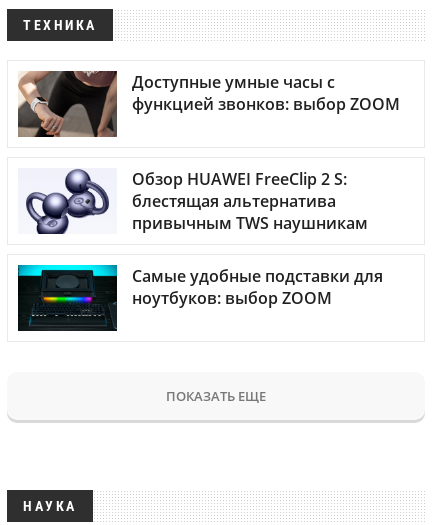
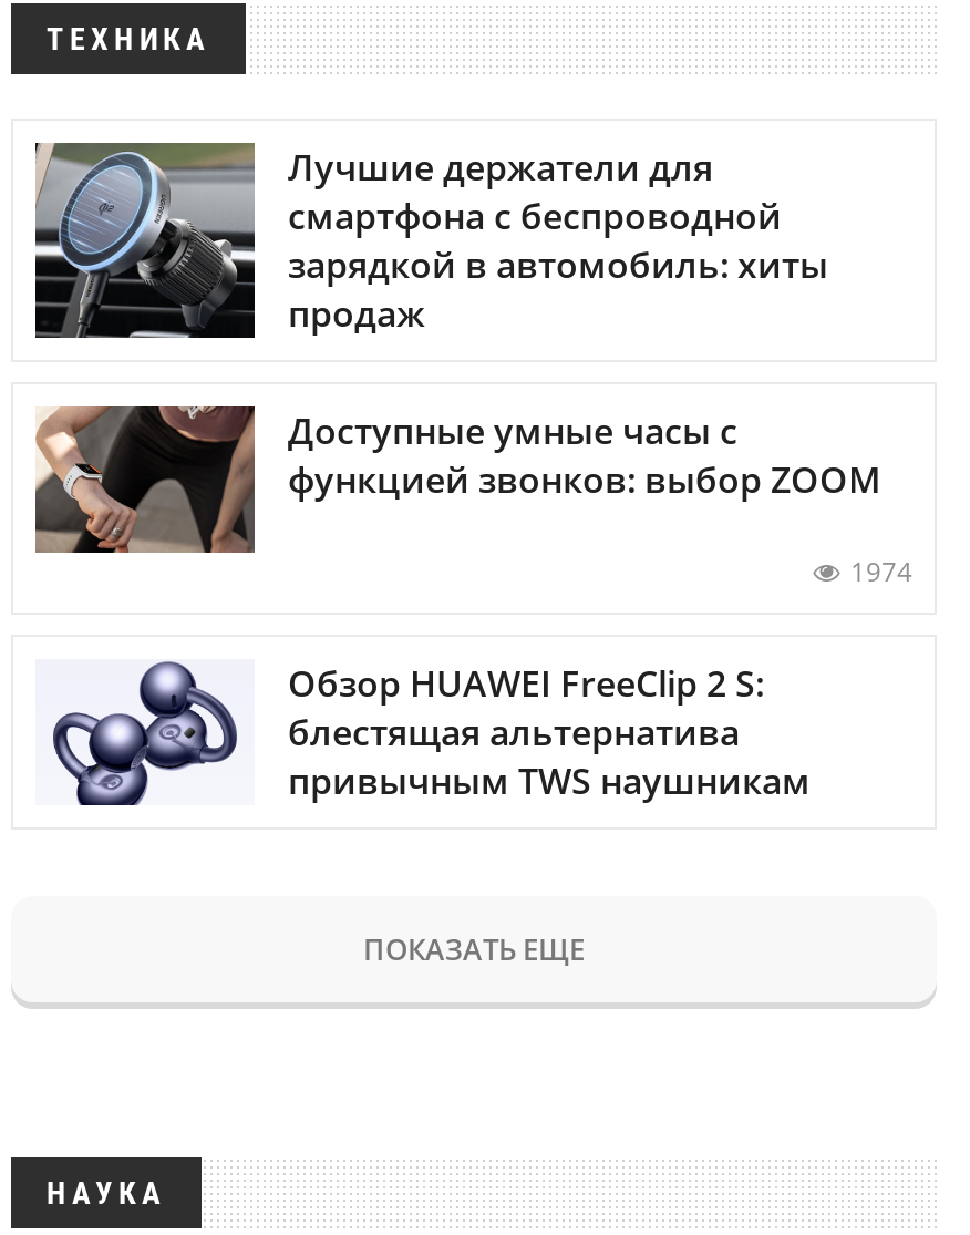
none -> [33,141,828,340] [image] | Лучшие держатели для | смартфона с беспроводной | зарядкой в автомобиль: хиты | продаж
moved [17,69,400,138] -> [33,402,881,555]: [image] | Доступные умные часы с | функцией звонков: выбор ZOOM
none -> [850,552,912,590] 1974
moved [24,168,368,235] -> [49,659,811,807]: [image] | Обзор HUAWEI FreeClip 2 S: | блестящая альтернатива | привычным TWS наушникам
[17,264,383,332] [image] | Самые удобные подставки для | ноутбуков: выбор ZOOM -> none

